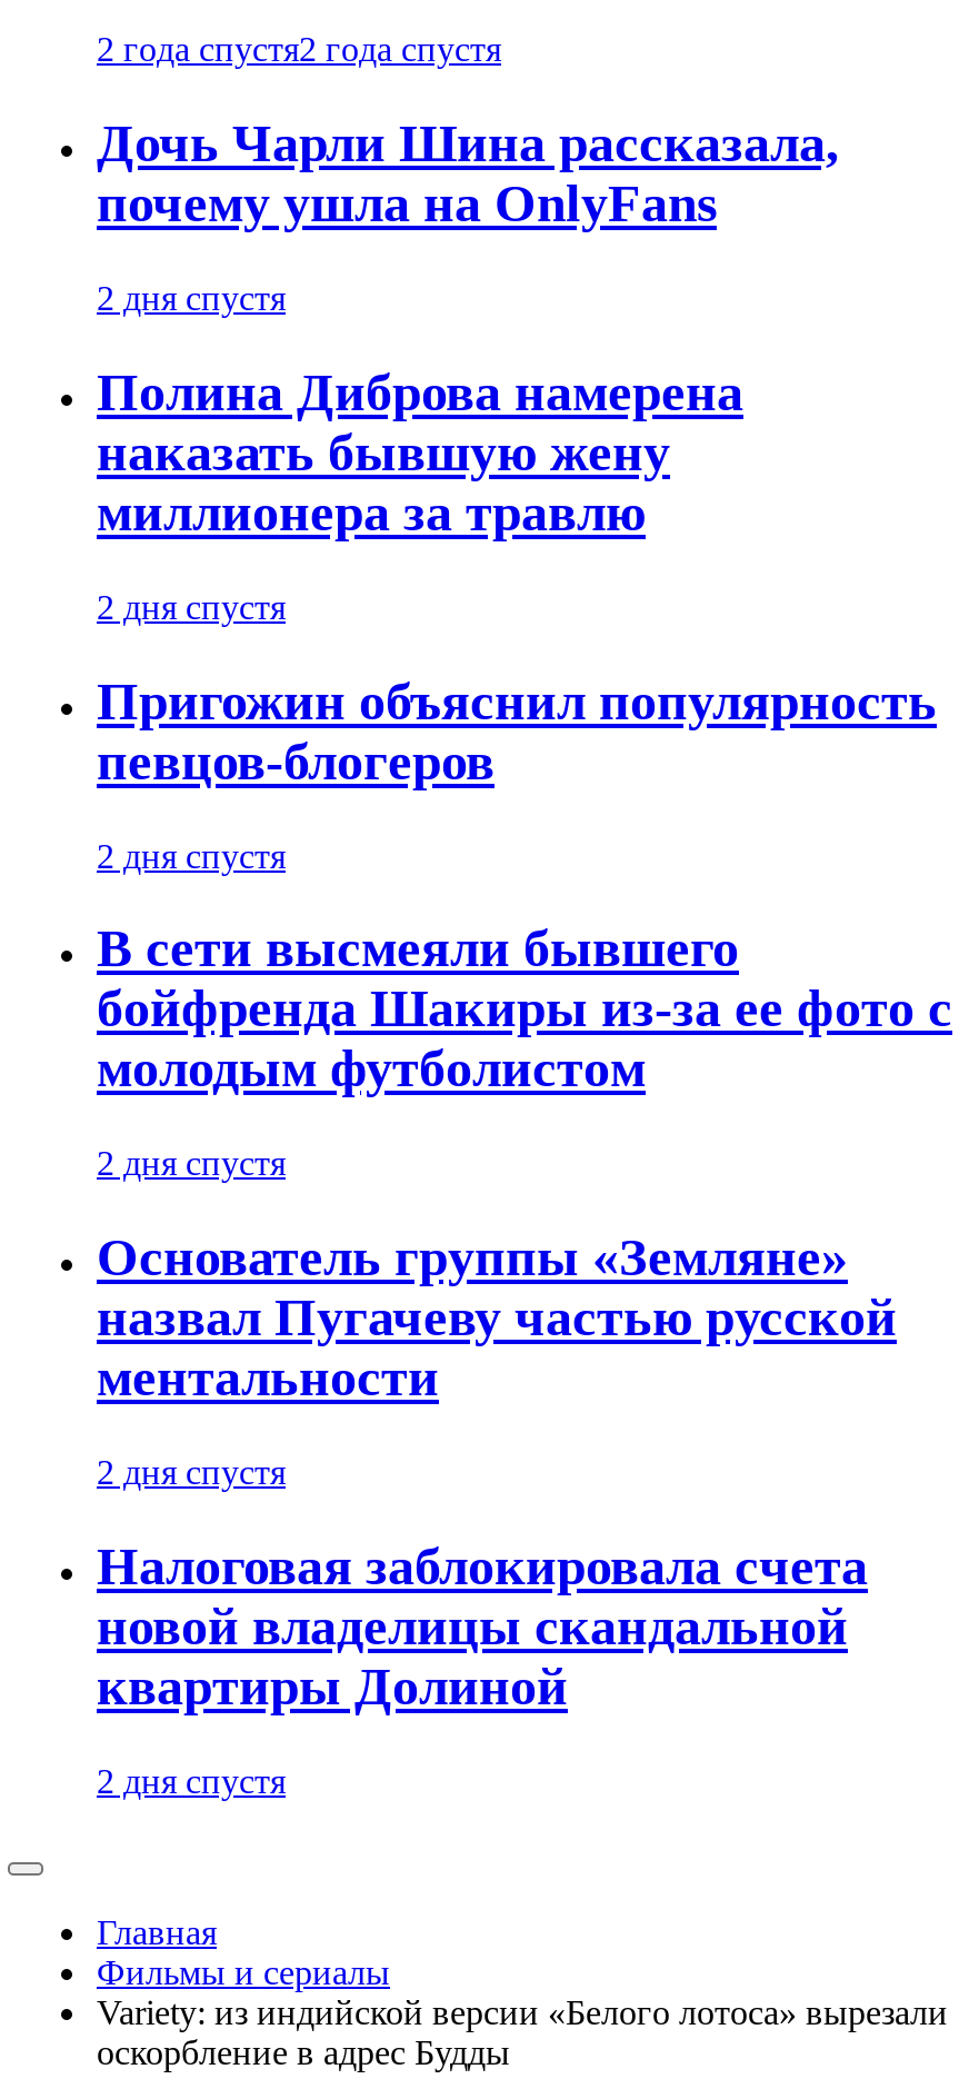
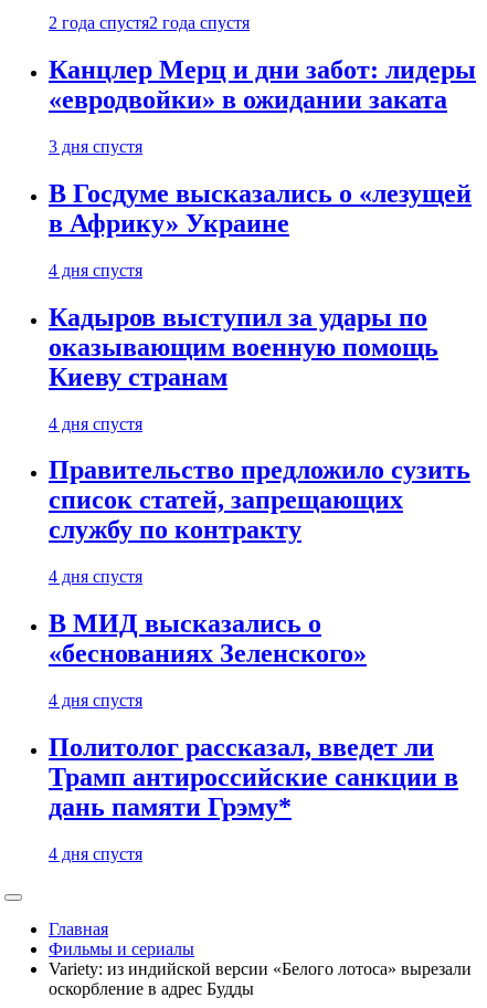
[97,115,839,232] Дочь Чарли Шина рассказала, | почему ушла на OnlyFans -> [49,55,476,114] Канцлер Мерц и дни забот: лидеры | «евродвойки» в ожидании заката
[97,279,286,317] 2 дня спустя -> [49,137,142,156] 3 дня спустя
[97,363,743,541] Полина Диброва намерена | наказать бывшую жену | миллионера за травлю -> [49,179,472,237] В Госдуме высказались о «лезущей | в Африку» Украине
[97,588,286,625] 2 дня спустя -> [49,261,142,279] 4 дня спустя
[97,672,937,790] Пригожин объяснил популярность | певцов-блогеров -> [49,303,438,391] Кадыров выступил за удары по | оказывающим военную помощь | Киеву странам
[97,836,286,874] 2 дня спустя -> [49,414,142,433] 4 дня спустя
[97,921,952,1098] В сети высмеяли бывшего | бойфренда Шакиры из-за ее фото с | молодым футболистом -> [49,456,470,544] Правительство предложило сузить | список статей, запрещающих | службу по контракту
[97,1145,286,1183] 2 дня спустя -> [49,567,142,586] 4 дня спустя
[97,1229,897,1407] Основатель группы «Земляне» | назвал Пугачеву частью русской | ментальности -> [49,609,367,668] В МИД высказались о | «беснованиях Зеленского»
[97,1454,286,1491] 2 дня спустя -> [49,691,142,710] 4 дня спустя
[97,1538,868,1716] Налоговая заблокировала счета | новой владелицы скандальной | квартиры Долиной -> [49,733,458,821] Политолог рассказал, введет ли | Трамп антироссийские санкции в | дань памяти Грэму*
[97,1762,286,1800] 2 дня спустя -> [49,844,142,863] 4 дня спустя

